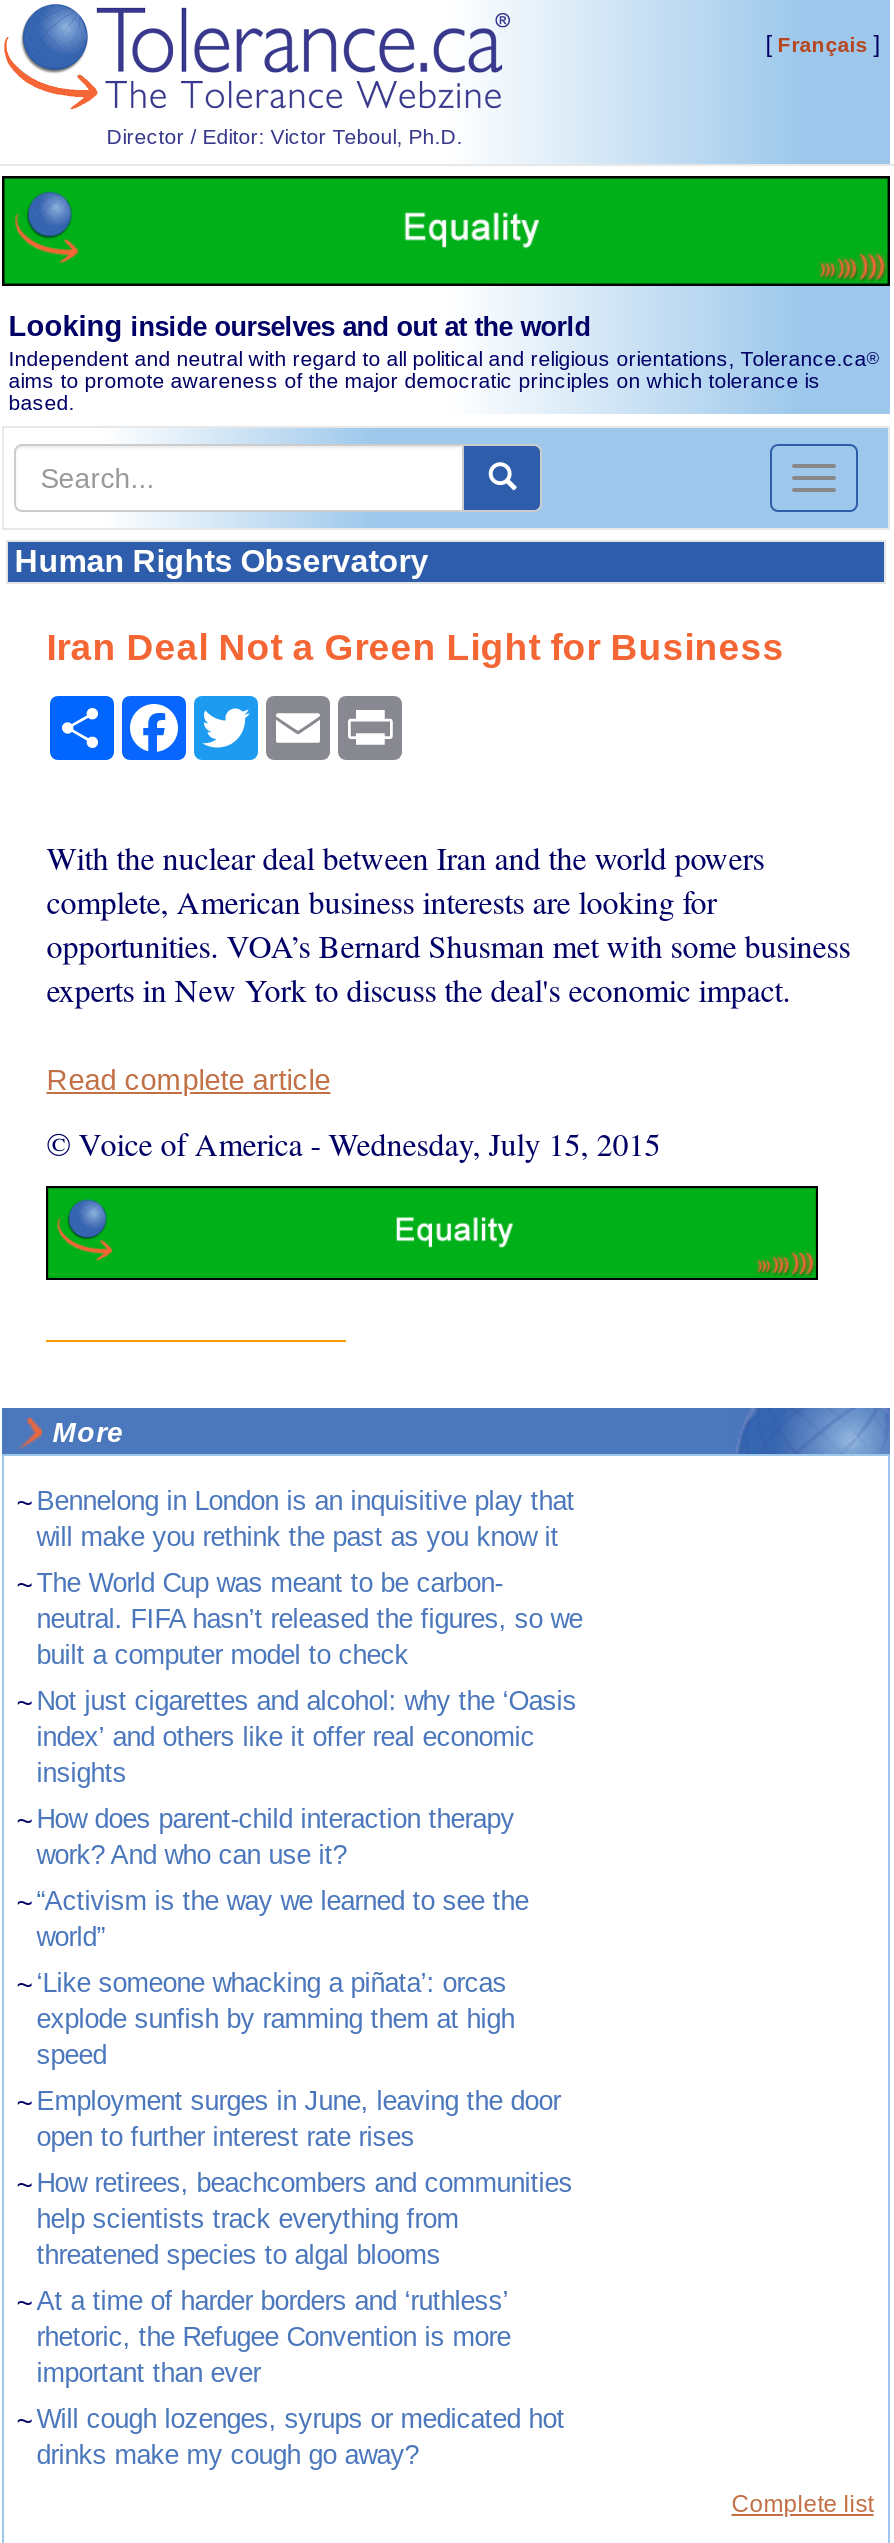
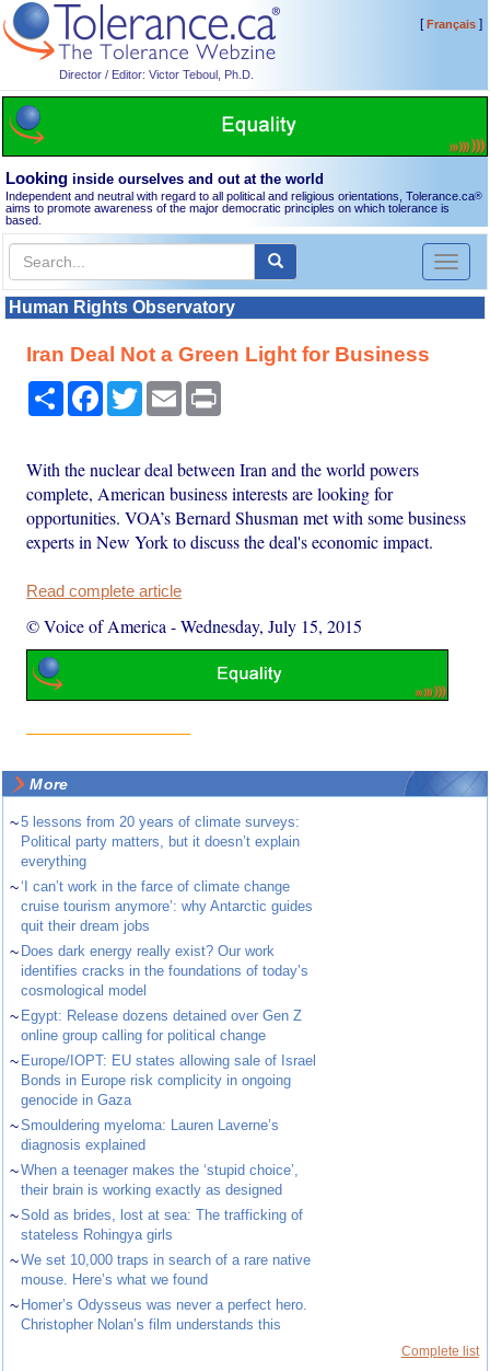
[16,1487,574,1553] ~ Bennelong in London is an inquisitive play that | will make you rethink the past as you know it -> [10,814,300,870] ~ 5 lessons from 20 years of climate surveys: | Political party matters, but it doesn’t explain | everything
[16,1569,582,1671] ~ The World Cup was meant to be carbon- | neutral. FIFA hasn’t released the figures, so we | built a computer model to check -> [10,879,313,935] ~ ‘I can’t work in the farce of climate change | cruise tourism anymore’: why Antarctic guides | quit their dream jobs
[16,1687,576,1789] ~ Not just cigarettes and alcohol: why the ‘Oasis | index’ and others like it offer real economic | insights -> [10,943,309,999] ~ Does dark energy really exist? Our work | identifies cracks in the foundations of today’s | cosmological model
[16,1805,514,1871] ~ How does parent-child interaction therapy | work? And who can use it? -> [10,1008,302,1044] ~ Egypt: Release dozens detained over Gen Z | online group calling for political change
[16,1887,528,1953] ~ “Activism is the way we learned to see the | world” -> [10,1053,316,1109] ~ Europe/IOPT: EU states allowing sale of Israel | Bonds in Europe risk complicity in ongoing | genocide in Gaza
[16,1969,514,2071] ~ ‘Like someone whacking a piñata’: orcas | explode sunfish by ramming them at high | speed -> [10,1117,279,1154] ~ Smouldering myeloma: Lauren Laverne’s | diagnosis explained
[16,2087,560,2153] ~ Employment surges in June, leaving the door | open to further interest rate rises -> [10,1162,299,1199] ~ When a teenager makes the ‘stupid choice’, | their brain is working exactly as designed
[16,2169,572,2271] ~ How retirees, beachcombers and communities | help scientists track everything from | threatened species to algal blooms -> [10,1207,303,1243] ~ Sold as brides, lost at sea: The trafficking of | stateless Rohingya girls
[16,2287,510,2389] ~ At a time of harder borders and ‘ruthless’ | rhetoric, the Refugee Convention is more | important than ever -> [10,1252,311,1288] ~ We set 10,000 traps in search of a rare native | mouse. Here’s what we found
[16,2405,564,2471] ~ Will cough lozenges, syrups or medicated hot | drinks make my cough go away? -> [10,1297,308,1333] ~ Homer’s Odysseus was never a perfect hero. | Christopher Nolan’s film understands this

